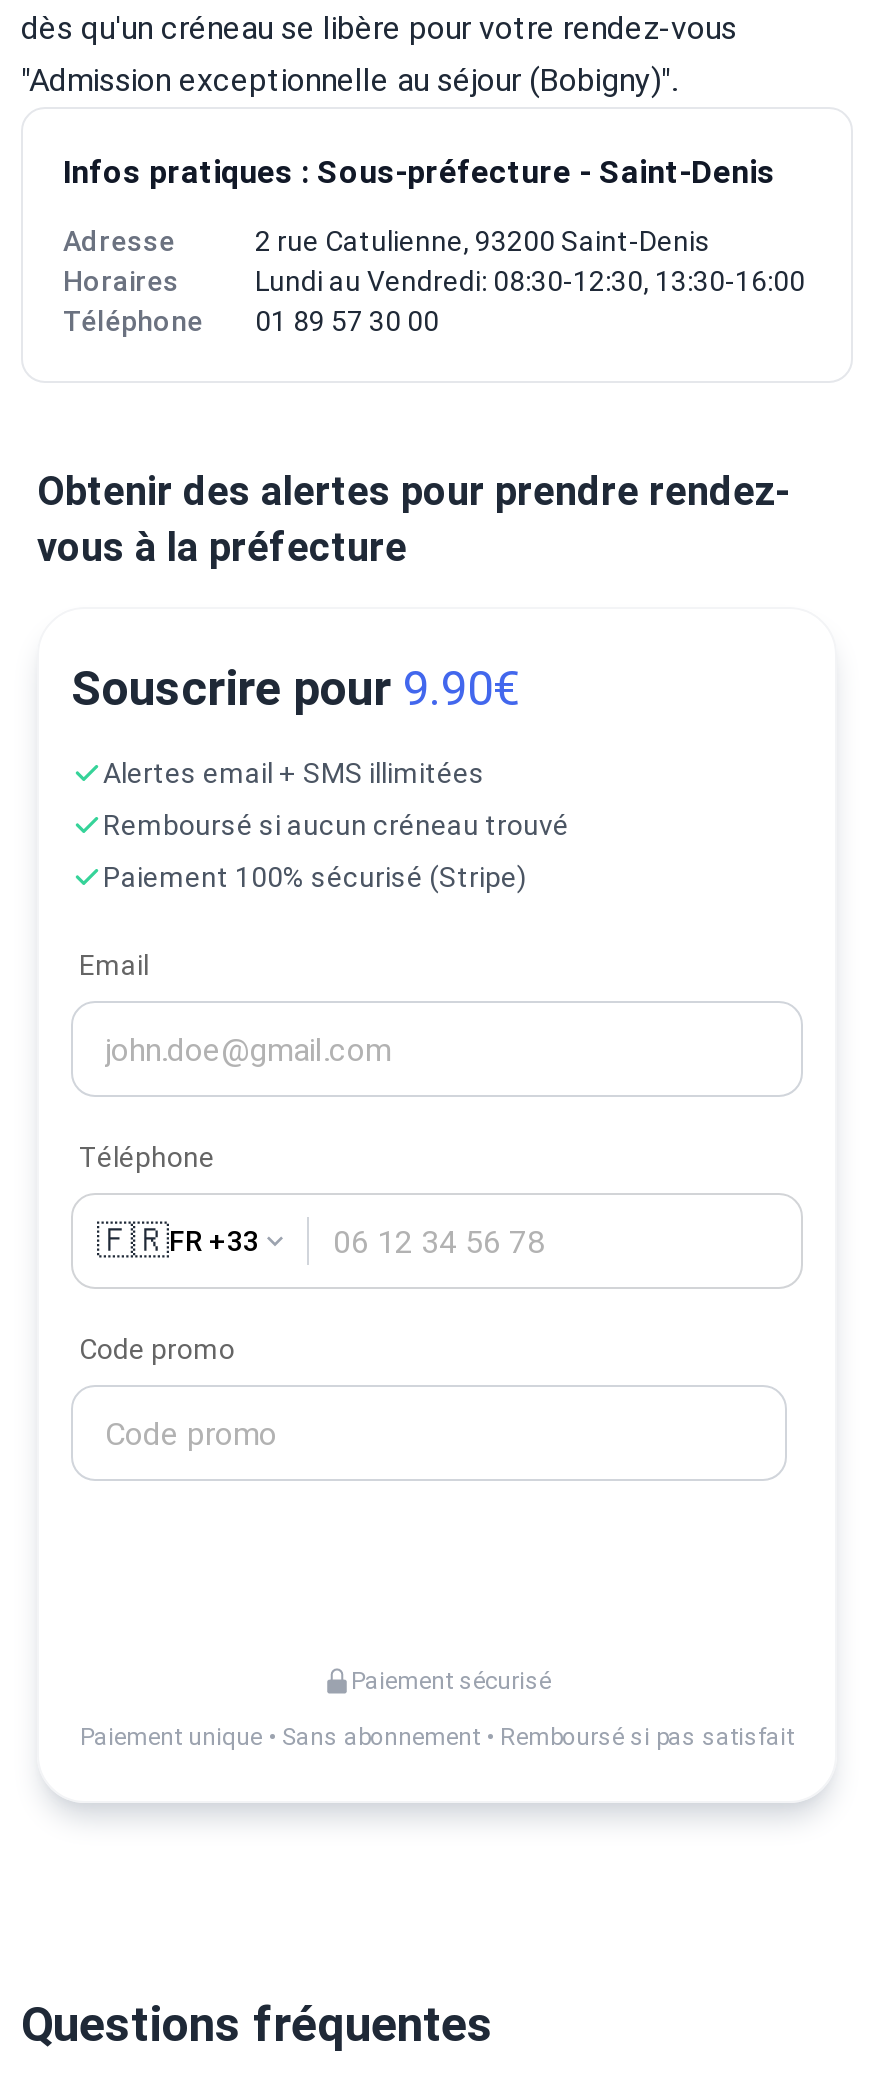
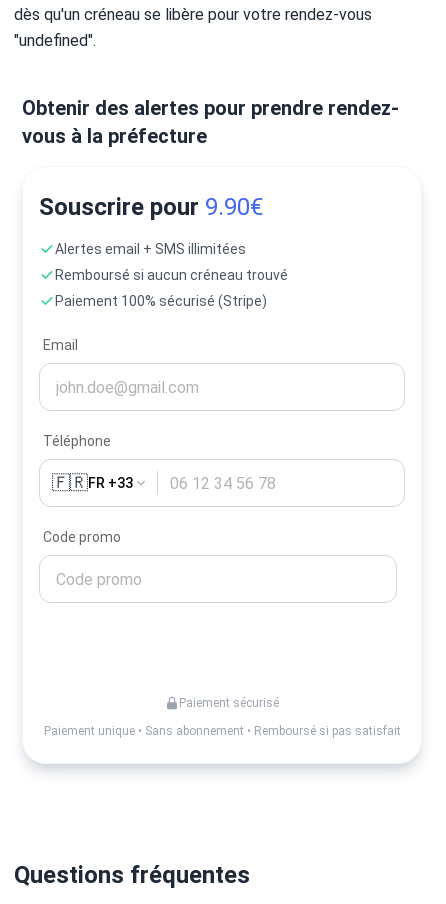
[21,61,805,337] "Admission exceptionnelle au séjour (Bobigny)". | Infos pratiques : Sous-préfecture - Saint-Denis | Adresse | 2 rue Catulienne, 93200 Saint-Denis | Horaires | Lundi au Vendredi: 08:30-12:30, 13:30-16:00 | Téléphone | 01 89 57 30 00 -> [14,31,96,50] "undefined".

